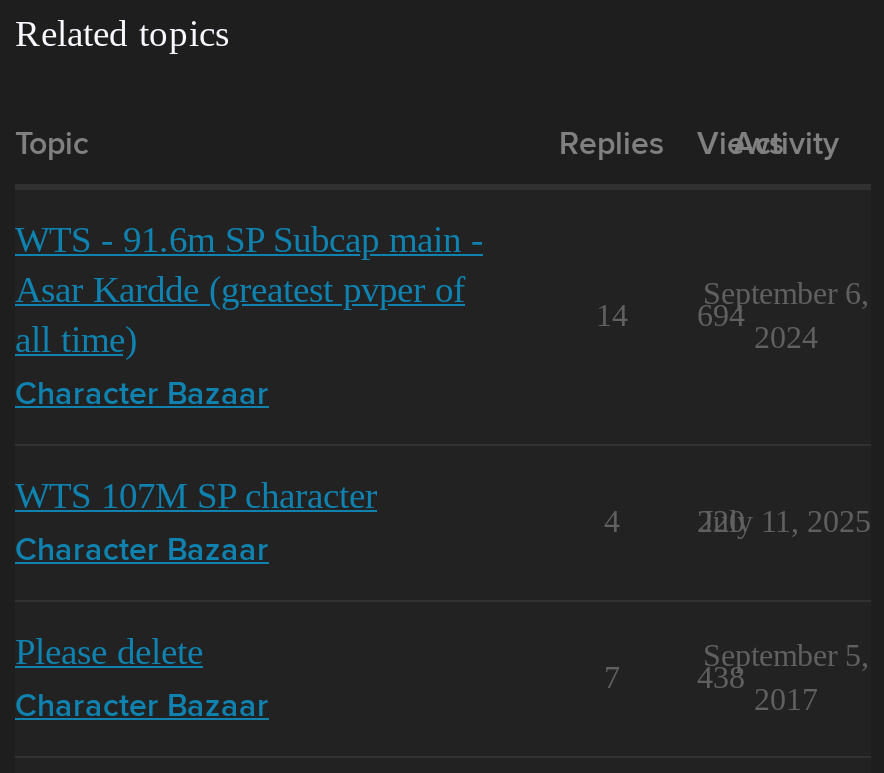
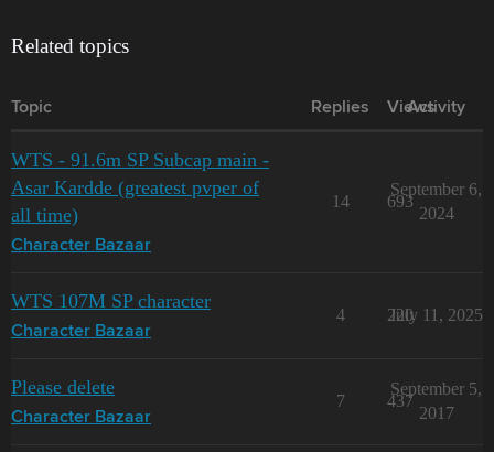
[697,298,745,332] 694 -> [387,192,414,211] 693
[697,660,745,694] 438 -> [387,391,414,410] 437

